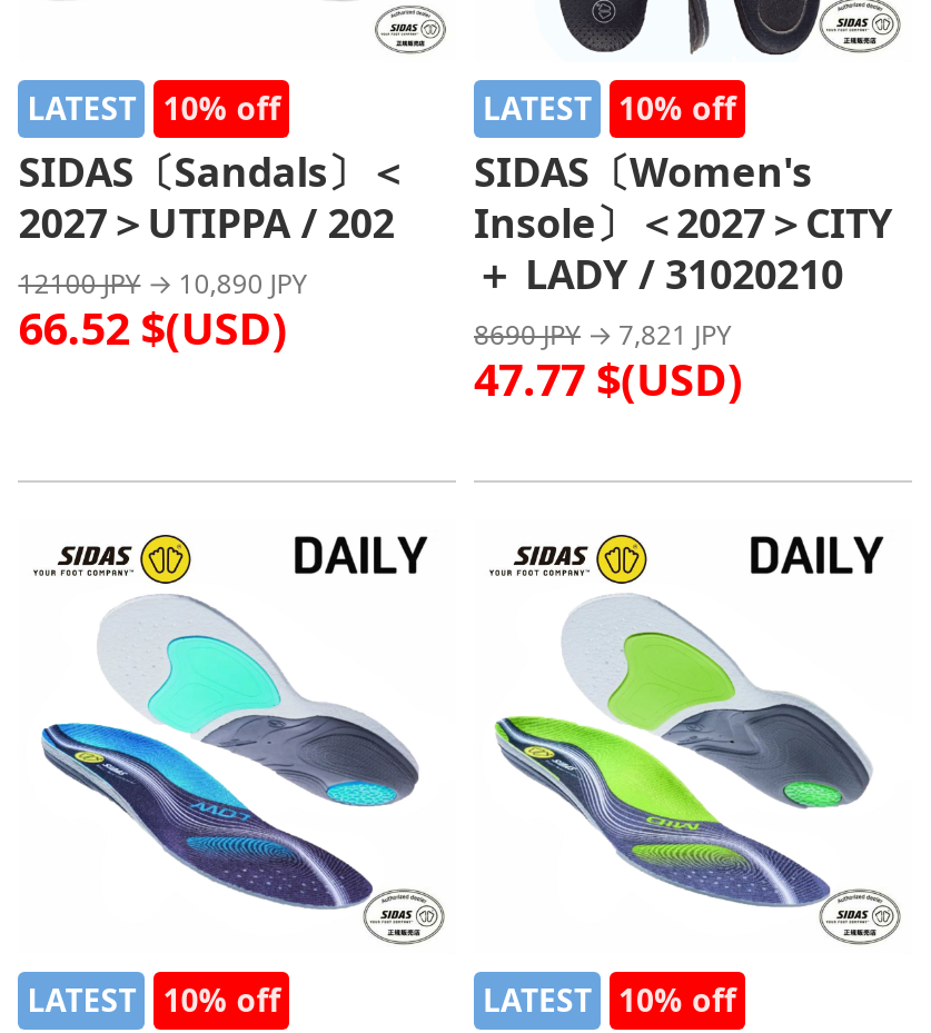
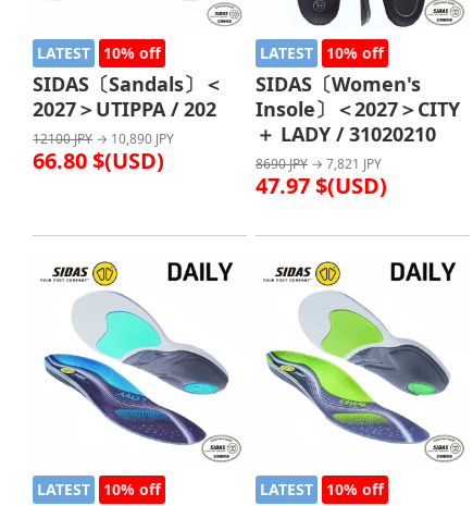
[18,297,287,357] 66.52 $(USD) -> [33,145,164,175] 66.80 $(USD)
[474,348,743,408] 47.77 $(USD) -> [256,170,387,200] 47.97 $(USD)

